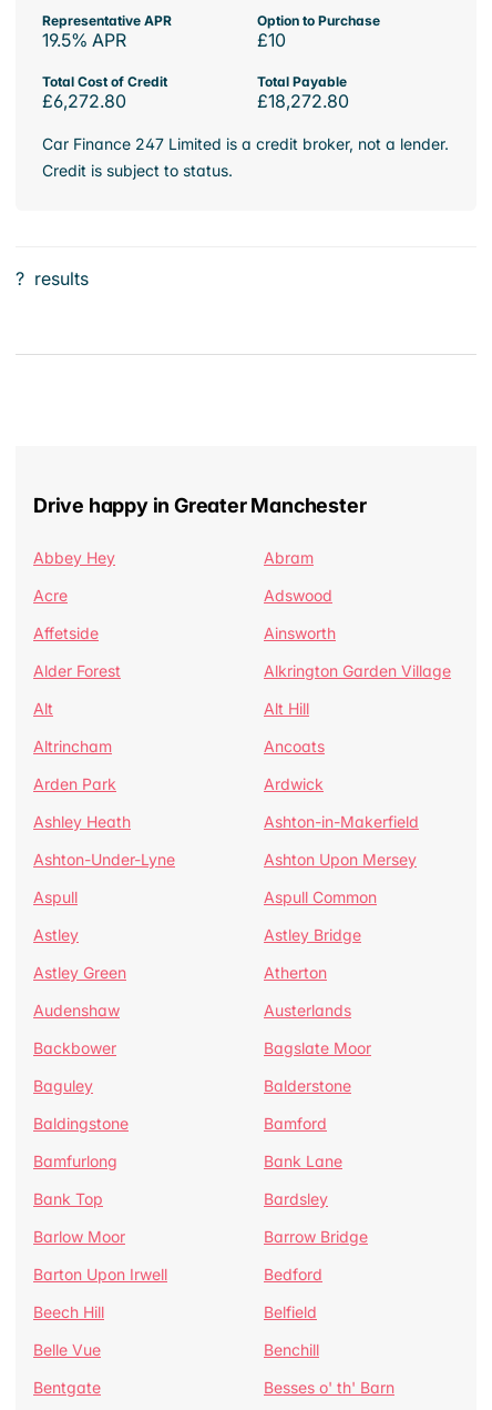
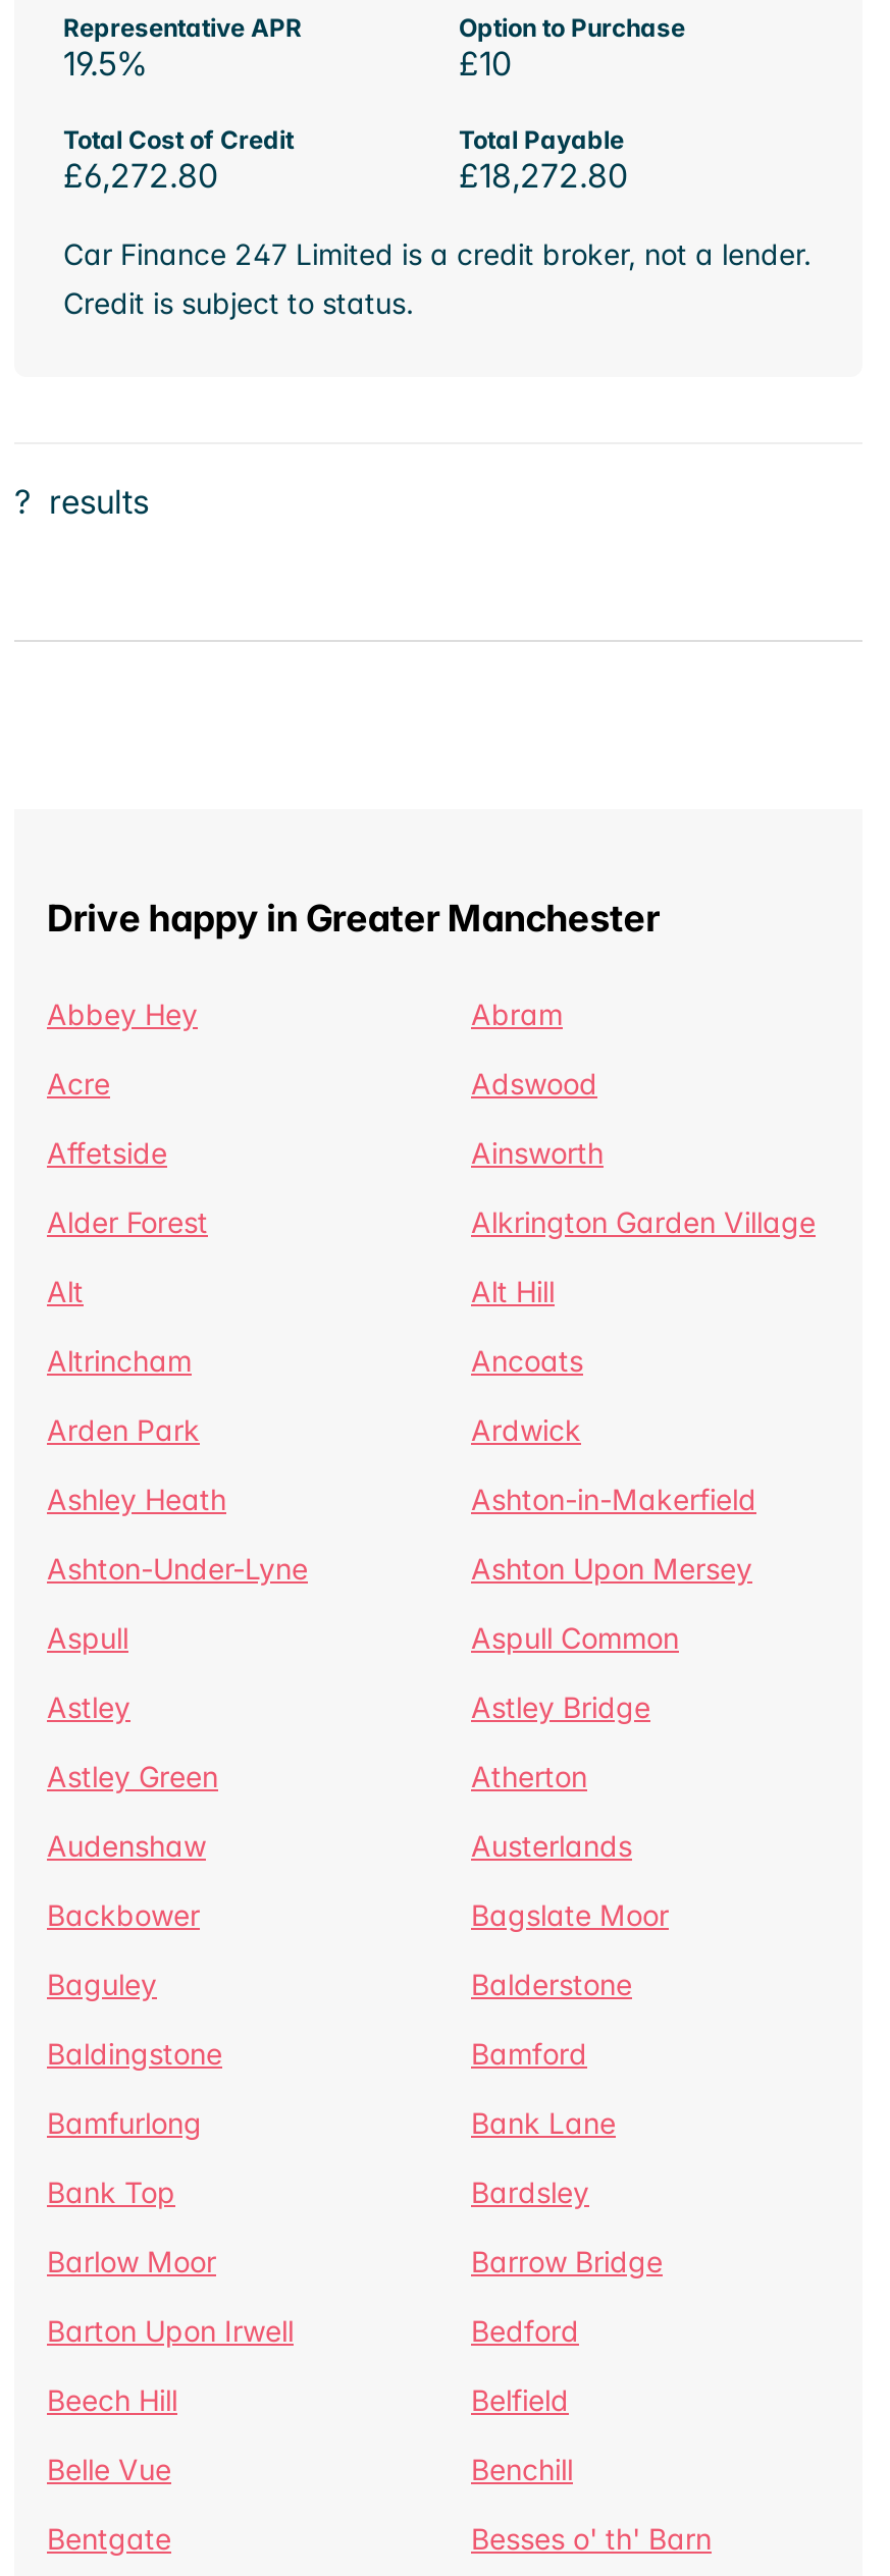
[42,29,126,51] 19.5% APR -> [63,43,147,84] 19.5%

